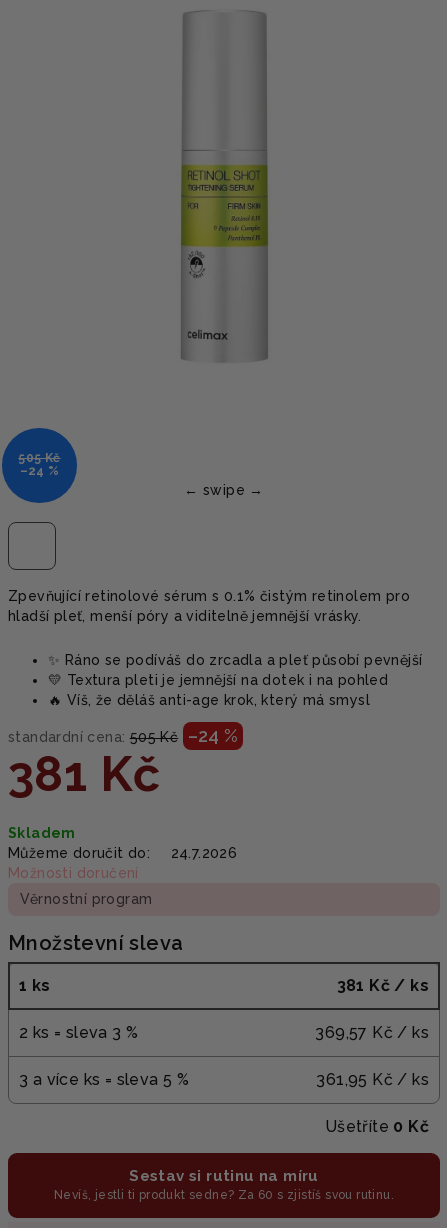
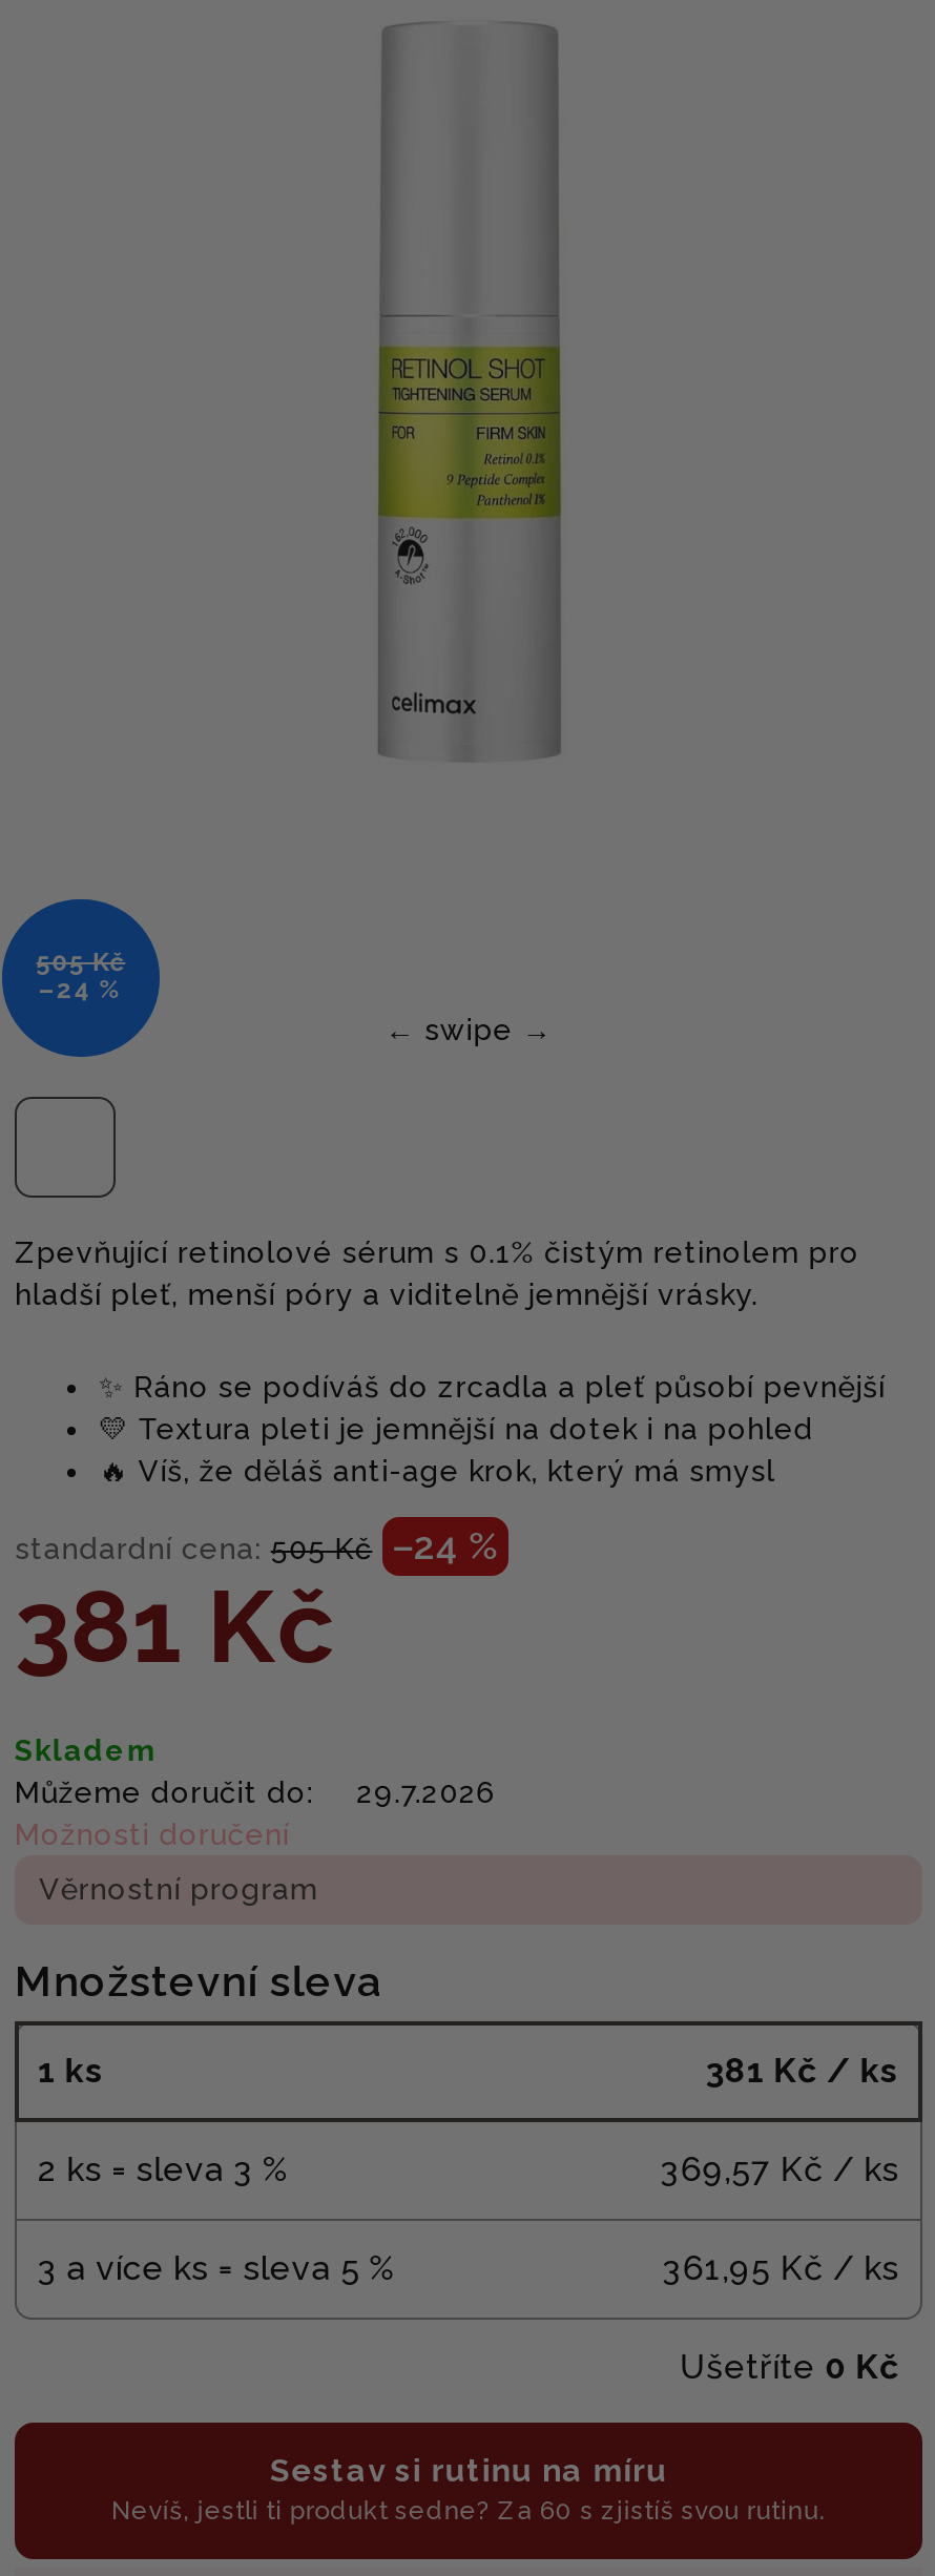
[8,845,237,861] Můžeme doručit do: 24.7.2026 -> [15,1775,496,1809] Můžeme doručit do: 29.7.2026

